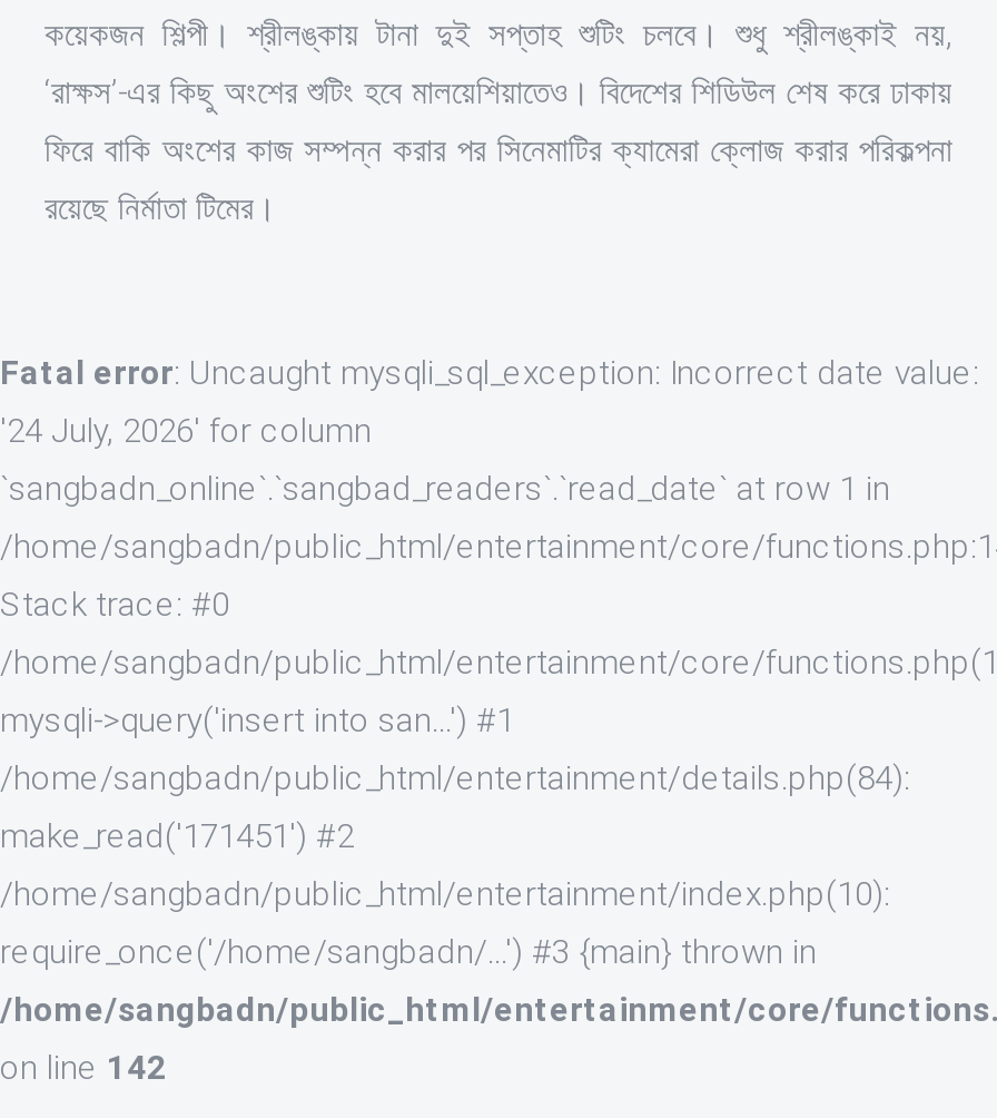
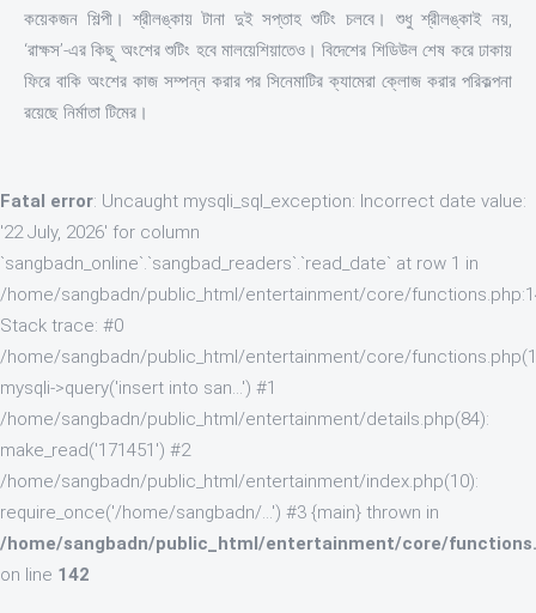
[0,412,372,452] '24 July, 2026' for column -> [0,222,200,243] '22 July, 2026' for column

